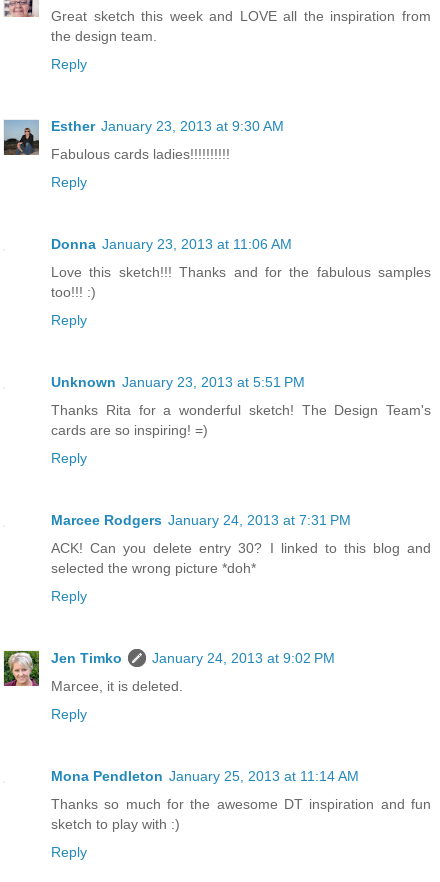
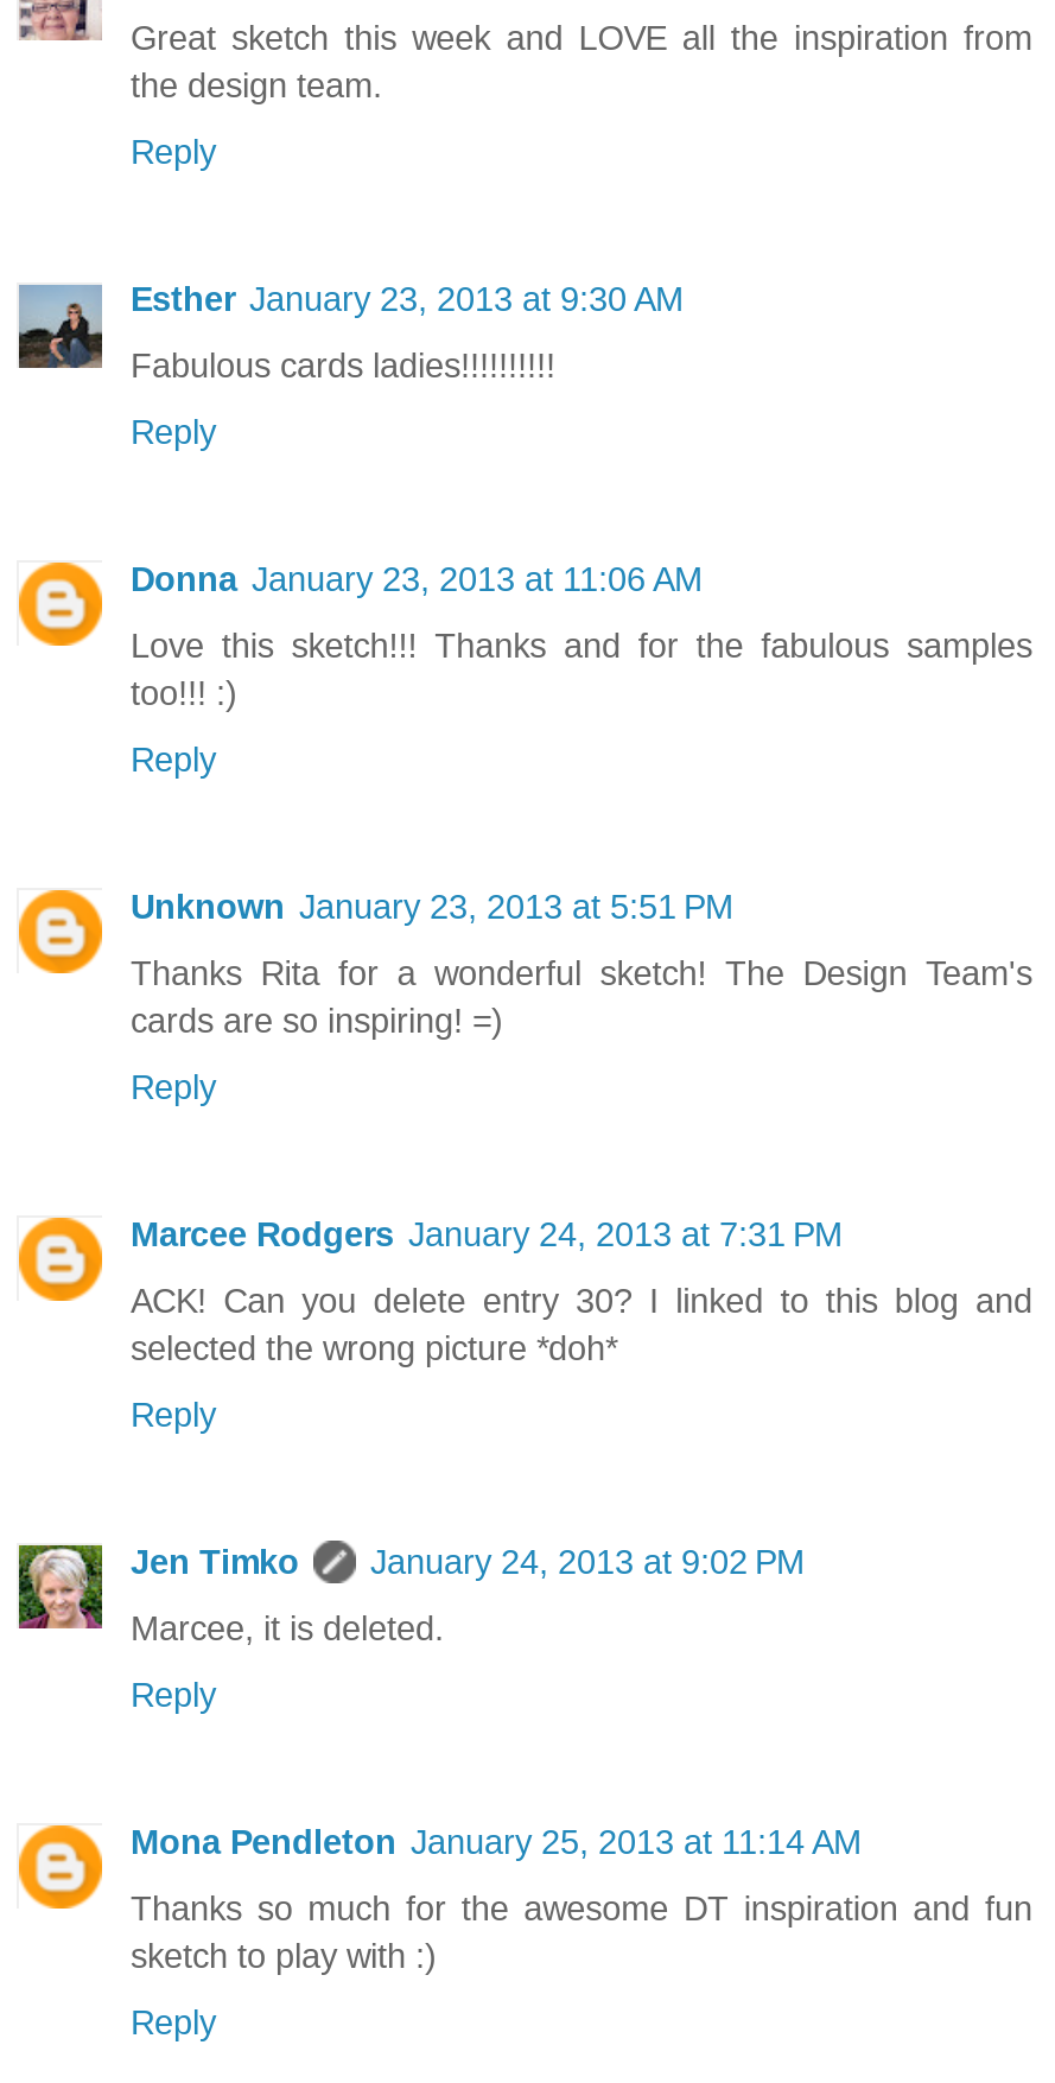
none -> [17,560,104,648] [image]
none -> [17,888,104,976] [image]
none -> [17,1215,104,1303] [image]
none -> [17,1823,104,1911] [image]

